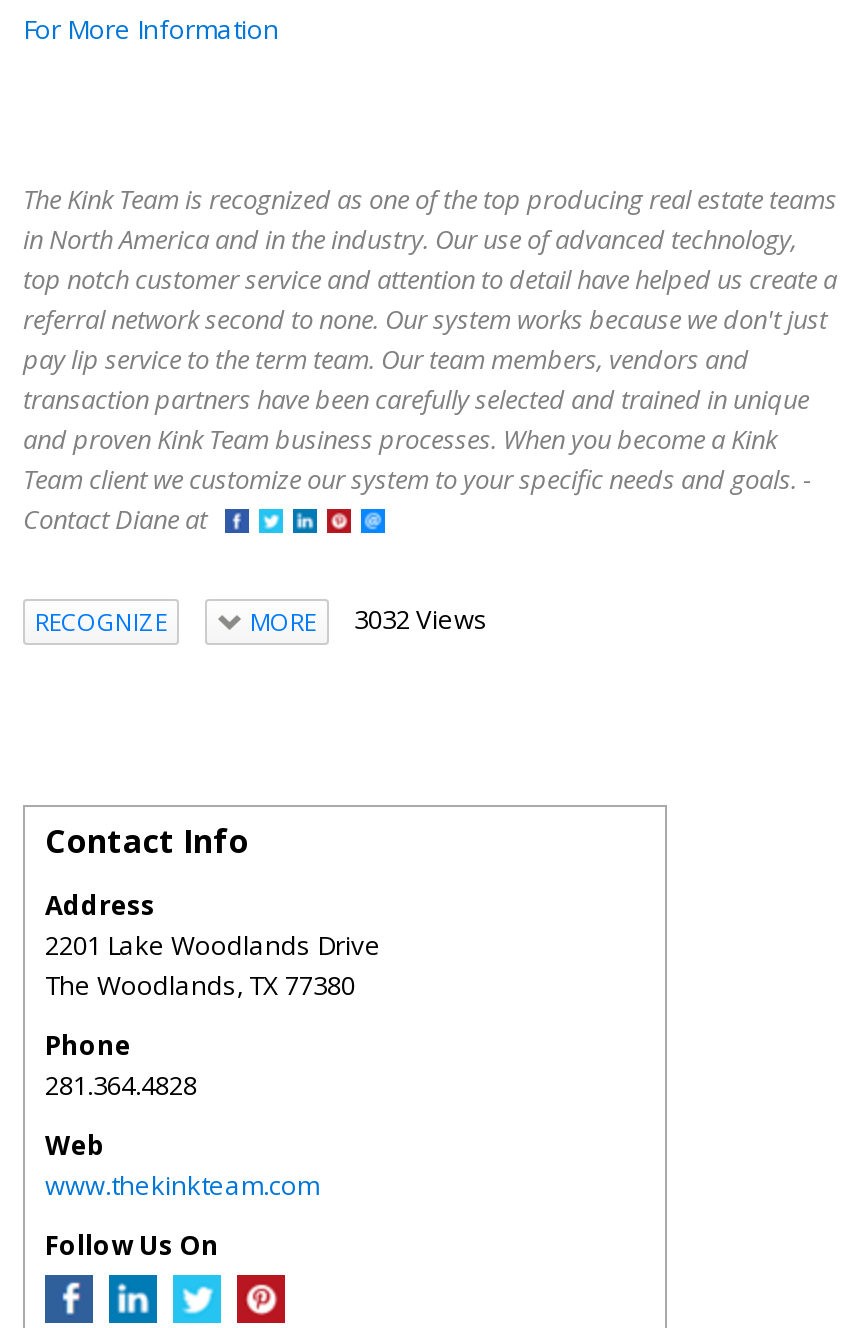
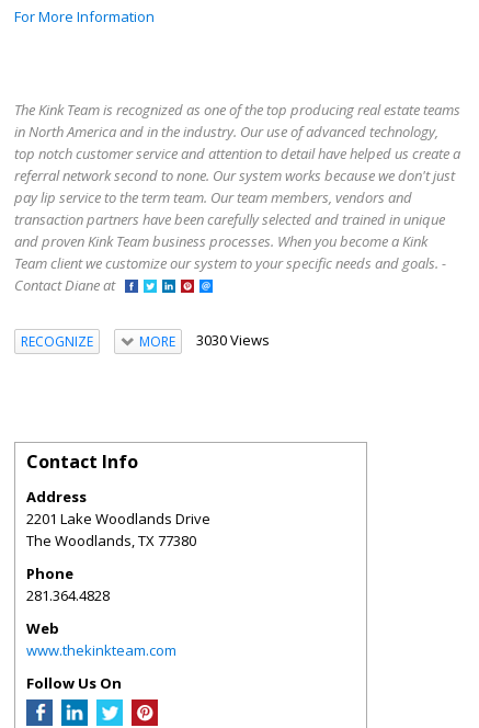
[250,602,488,640] MORE 3032 Views -> [139,330,269,351] MORE 3030 Views

